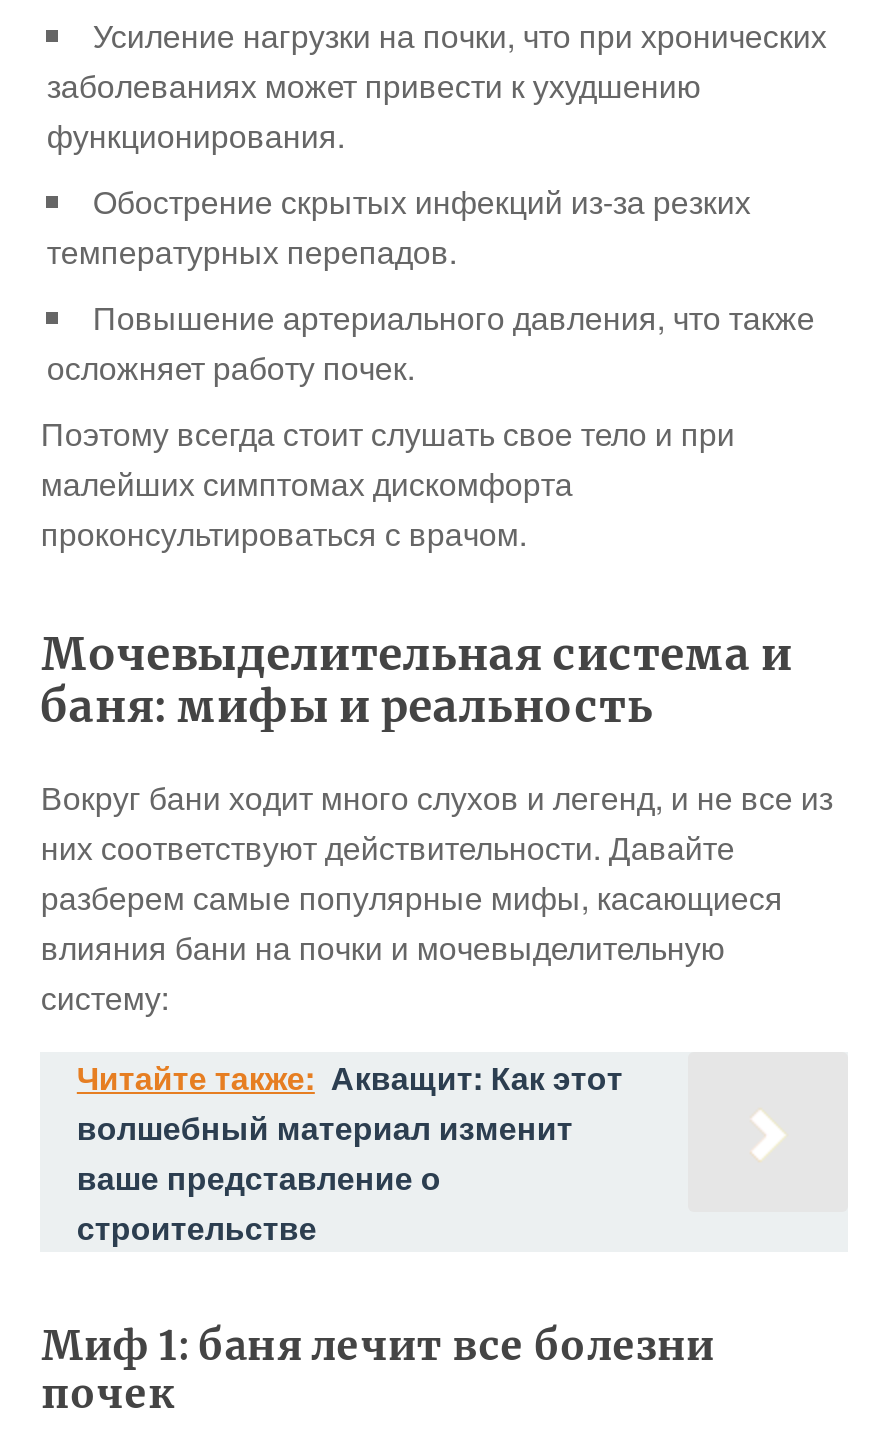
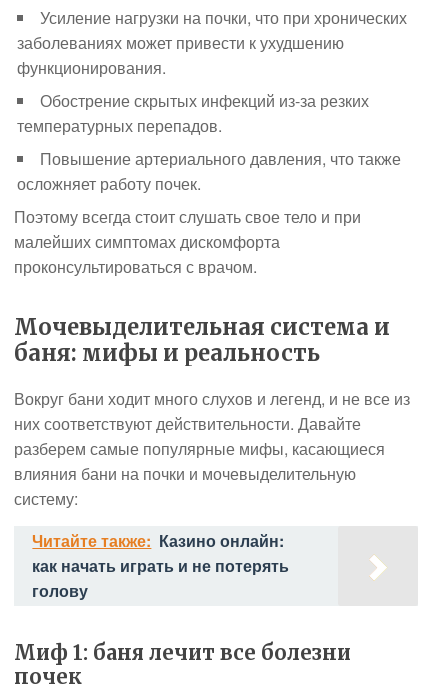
[77,1054,623,1250] Читайте также: Акващит: Как этот | волшебный материал изменит | ваше представление о | строительстве -> [32,529,289,602] Читайте также: Казино онлайн: | как начать играть и не потерять | голову

